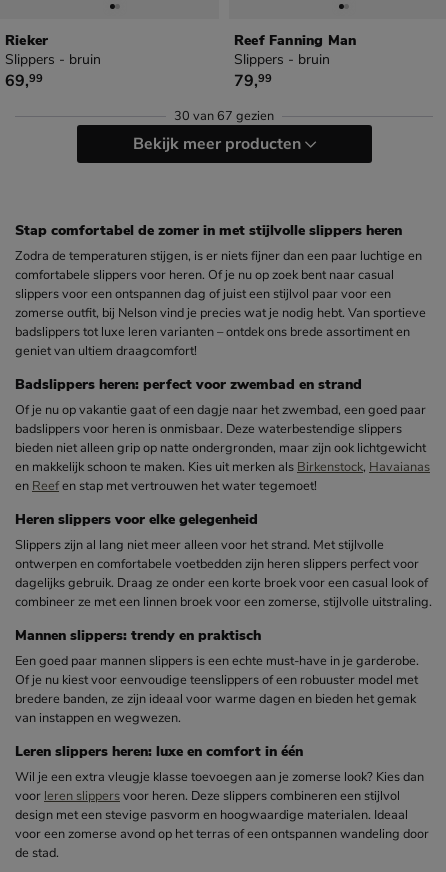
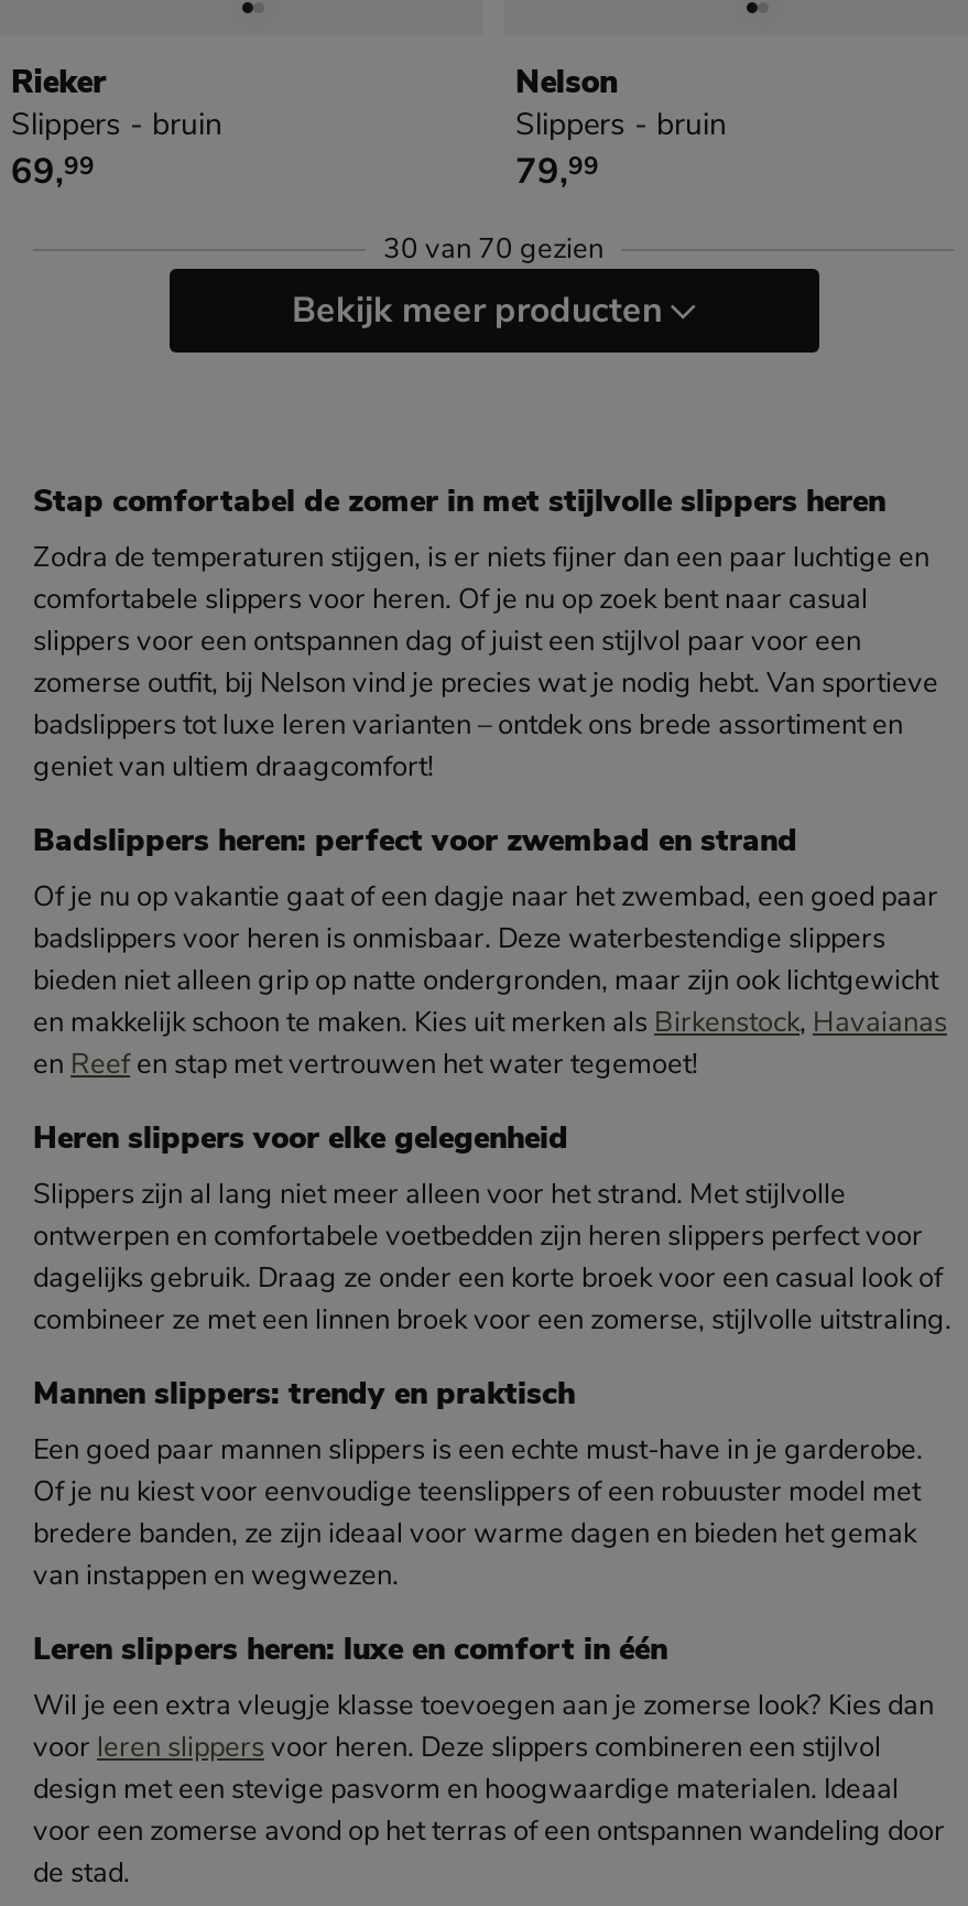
[234,30,356,50] Reef Fanning Man -> [515,60,617,104] Nelson
[174,107,274,125] 30 van 67 gezien -> [383,229,603,268] 30 van 70 gezien

